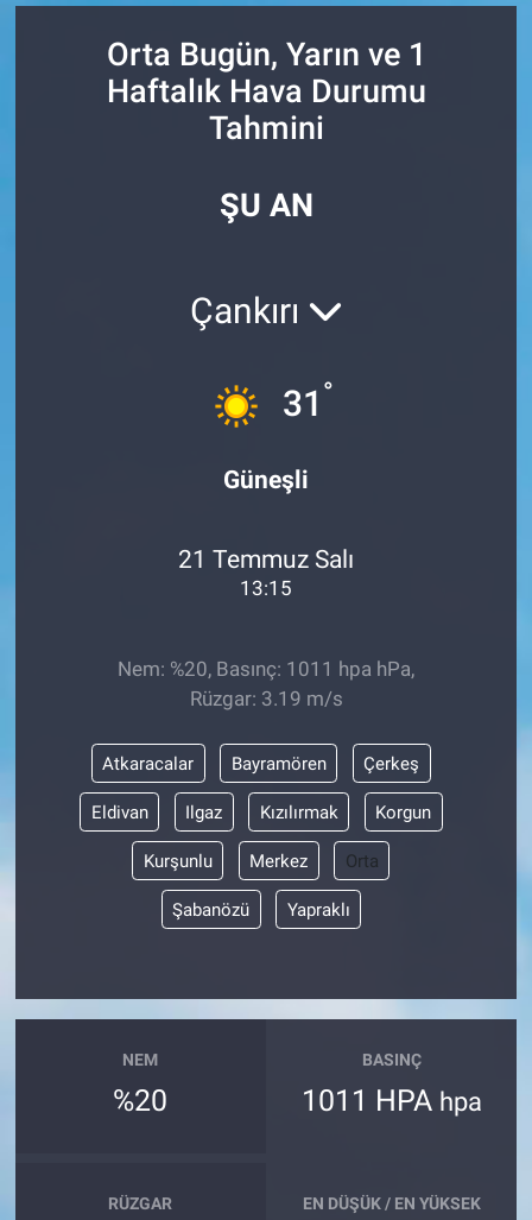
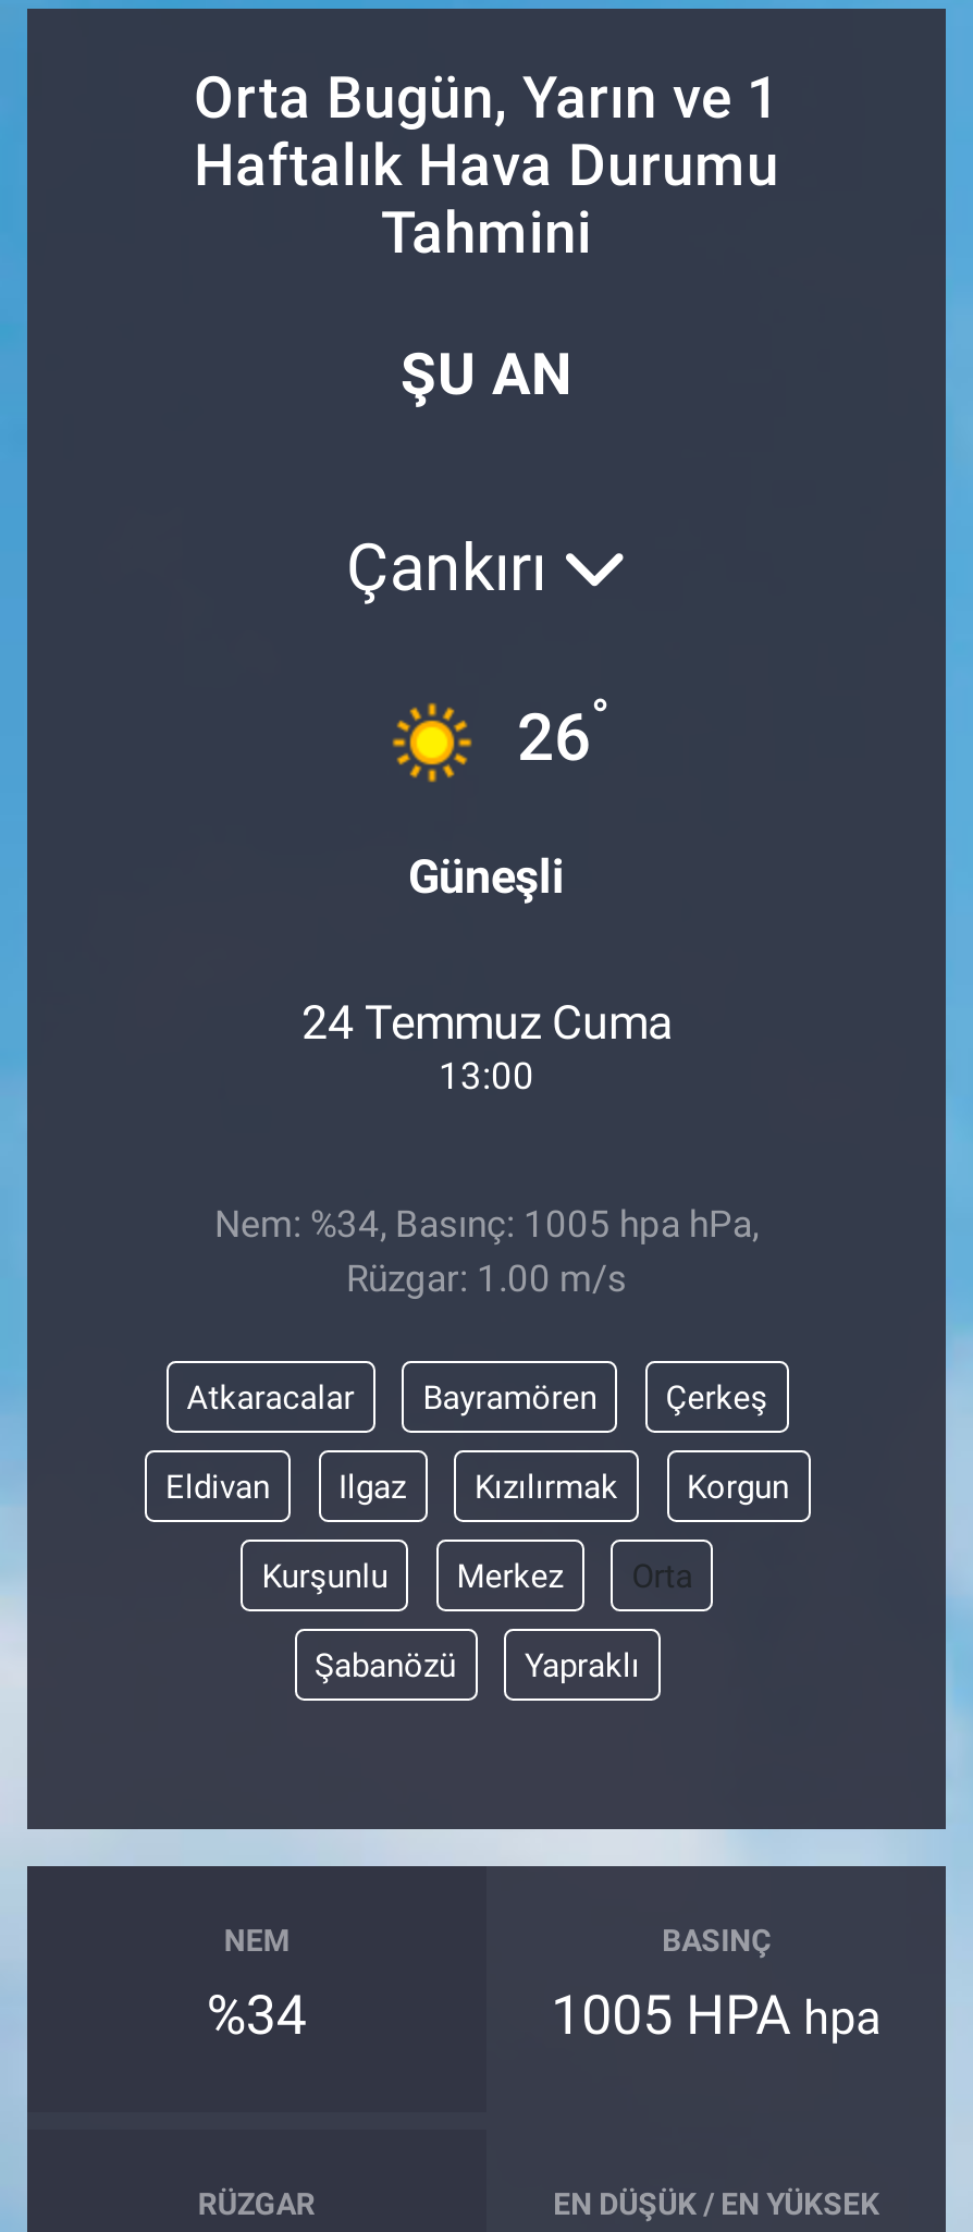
[283,377,334,424] 31° -> [517,689,611,775] 26°
[178,544,354,574] 21 Temmuz Salı -> [301,996,672,1050] 24 Temmuz Cuma
[240,577,292,600] 13:15 -> [439,1055,534,1098] 13:00
[118,657,414,680] Nem: %20, Basınç: 1011 hpa hPa, -> [214,1202,759,1245] Nem: %34, Basınç: 1005 hpa hPa,
[189,686,343,710] Rüzgar: 3.19 m/s -> [346,1256,627,1300] Rüzgar: 1.00 m/s
[113,1084,168,1118] %20 -> [207,1984,307,2048] %34
[301,1084,482,1118] 1011 HPA hpa -> [551,1984,882,2048] 1005 HPA hpa

